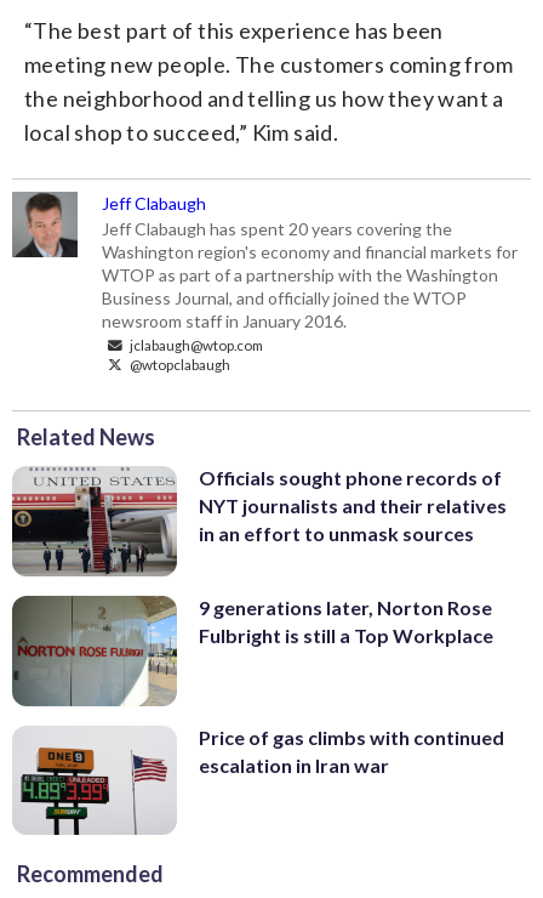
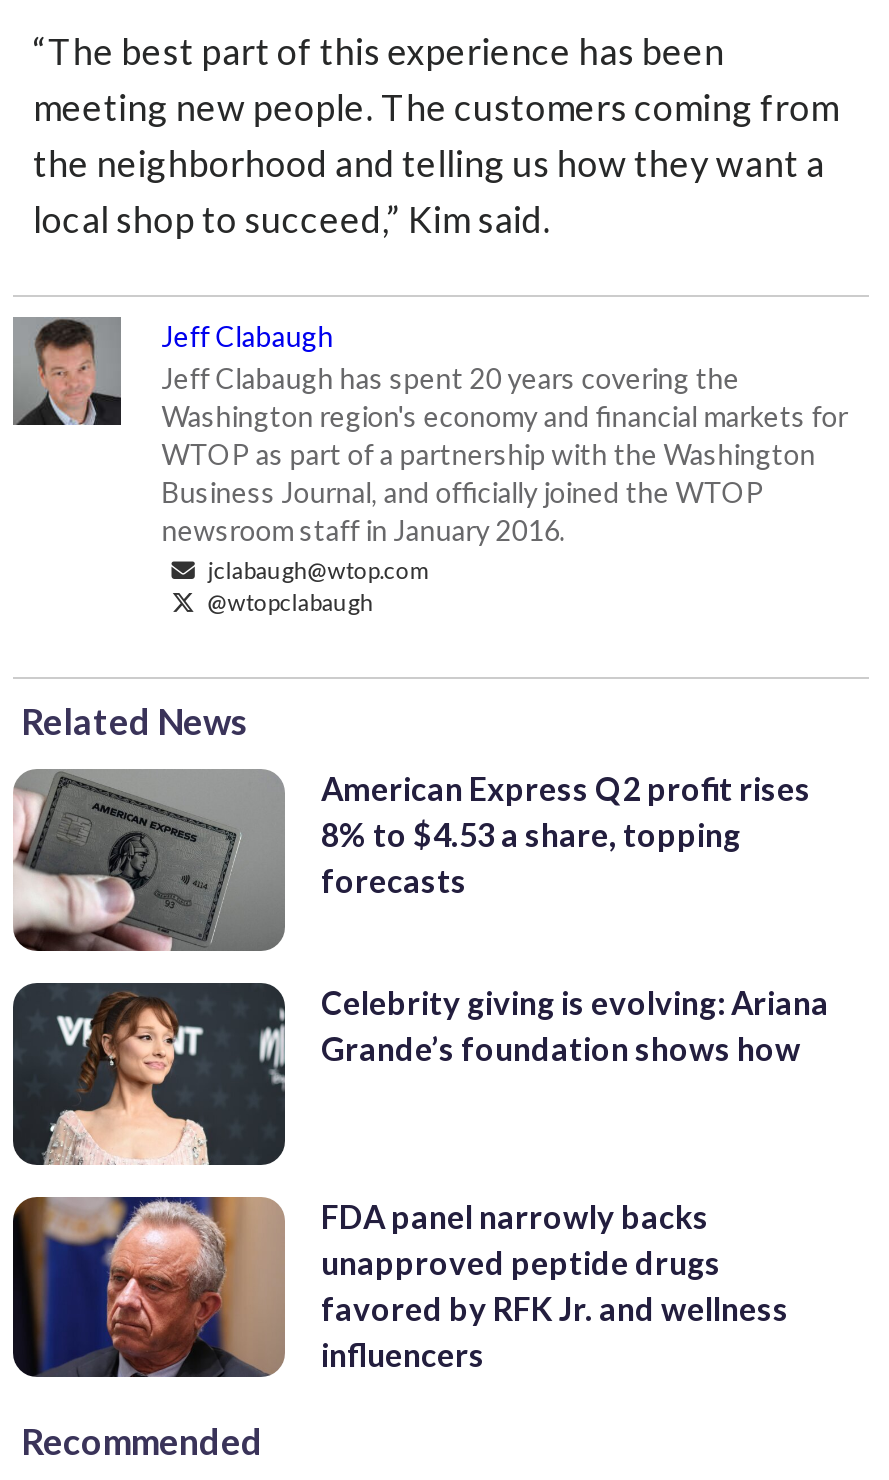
[11,466,507,576] [image] | Officials sought phone records of | NYT journalists and their relatives | in an effort to unmask sources -> [13,769,811,951] [image] | American Express Q2 profit rises | 8% to $4.53 a share, topping | forecasts
[12,596,493,707] [image] | 9 generations later, Norton Rose | Fulbright is still a Top Workplace -> [15,983,829,1167] [image] | Celebrity giving is evolving: Ariana | Grande’s foundation shows how
[12,725,504,835] [image] | Price of gas climbs with continued | escalation in Iran war -> [11,1195,789,1379] [image] | FDA panel narrowly backs | unapproved peptide drugs | favored by RFK Jr. and wellness | influencers

